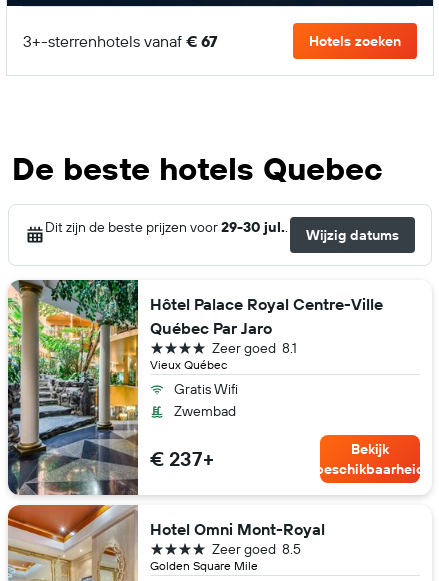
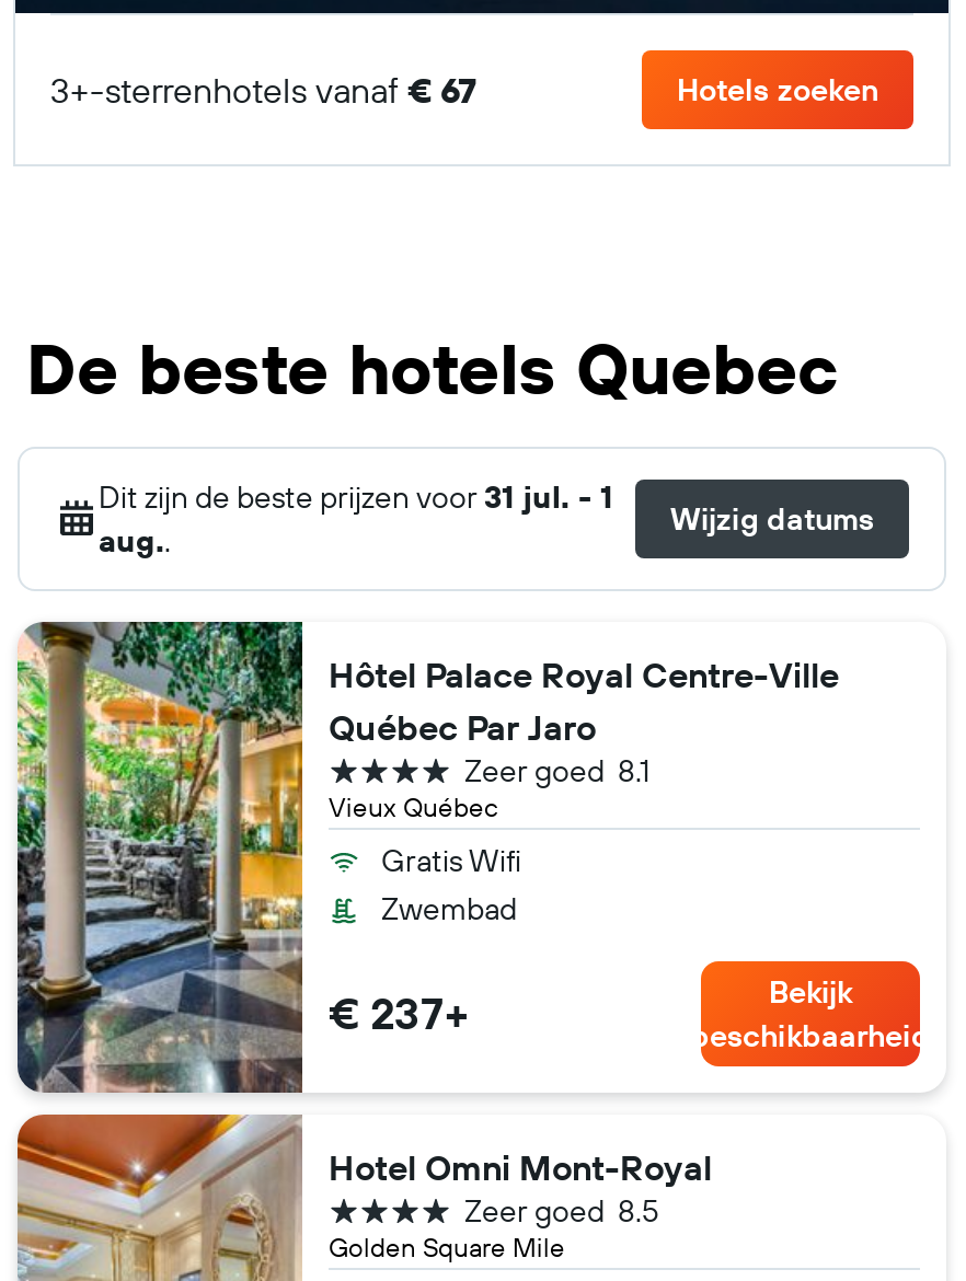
[45,218,288,236] Dit zijn de beste prijzen voor29-30 jul.. -> [99,477,613,561] Dit zijn de beste prijzen voor 31 jul. - 1 | aug..

